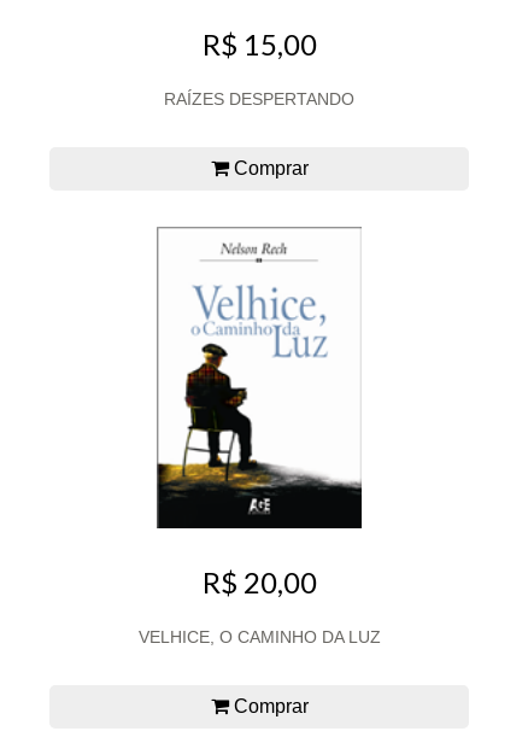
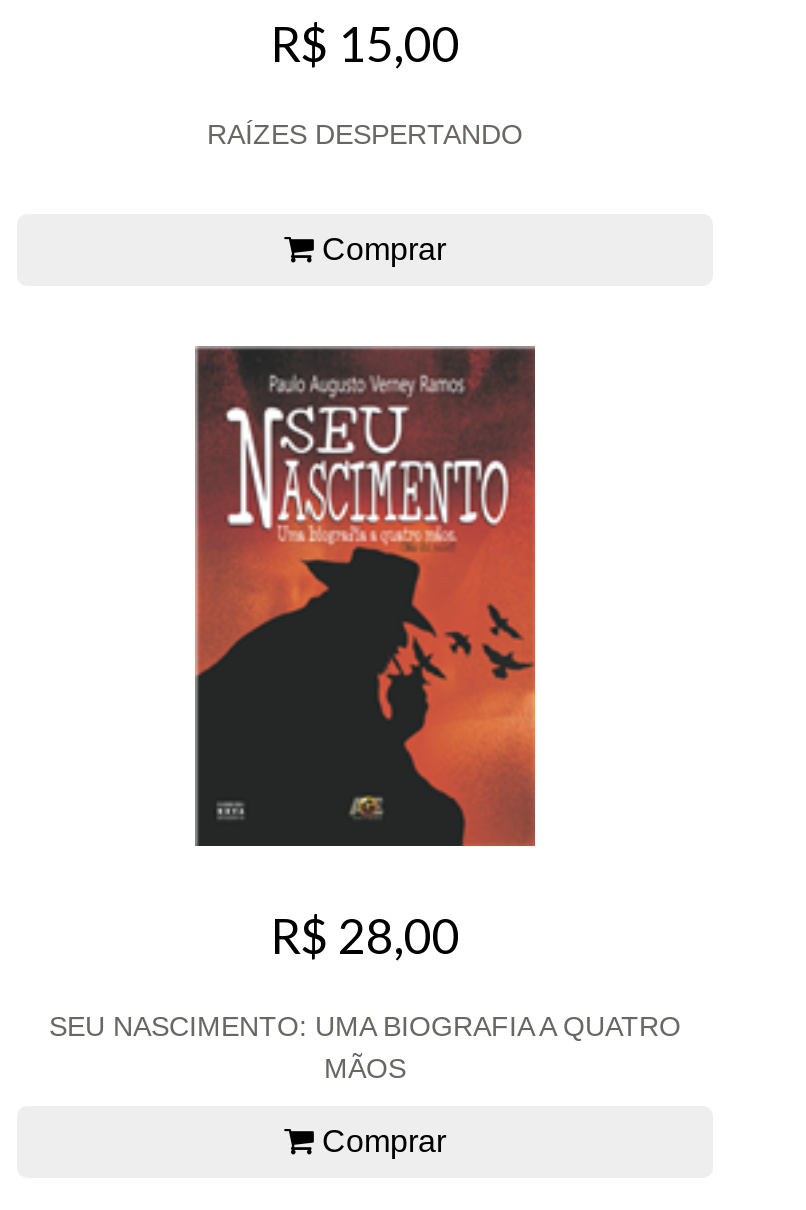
[157,228,363,600] [image] | R$ 20,00 -> [195,346,537,965] [image] | R$ 28,00
[138,627,380,646] VELHICE, O CAMINHO DA LUZ -> [49,1010,681,1084] SEU NASCIMENTO: UMA BIOGRAFIA A QUATRO | MÃOS

